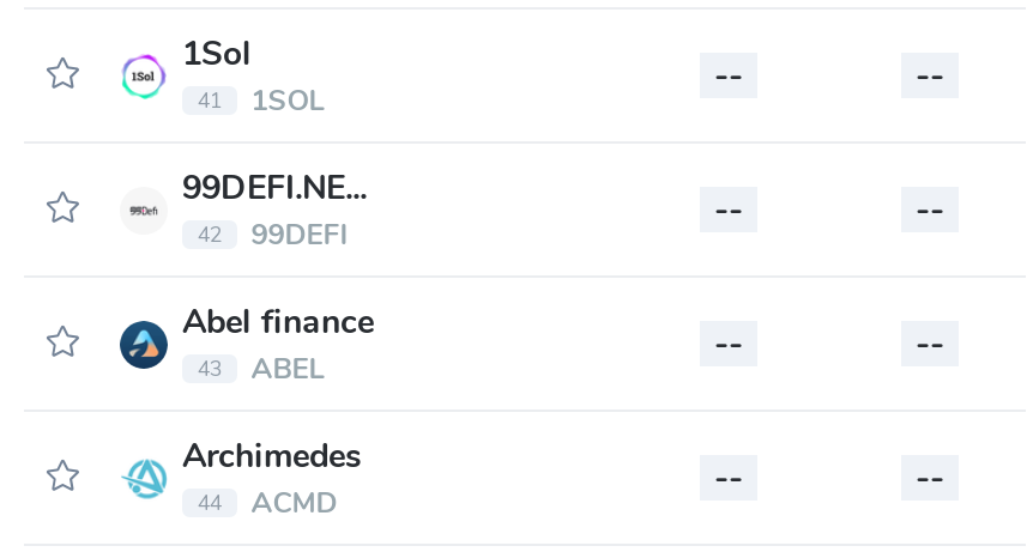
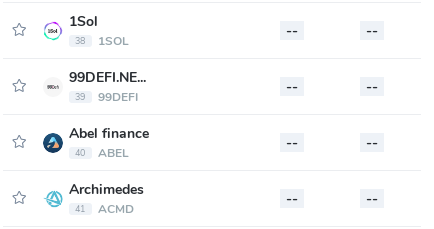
[197,81,325,120] 41 1SOL -> [75,33,129,49] 38 1SOL
[197,216,347,254] 42 99DEFI -> [75,89,138,105] 39 99DEFI
[197,350,325,388] 43 ABEL -> [75,145,129,161] 40 ABEL
[197,484,337,522] 44 ACMD -> [75,201,134,217] 41 ACMD

